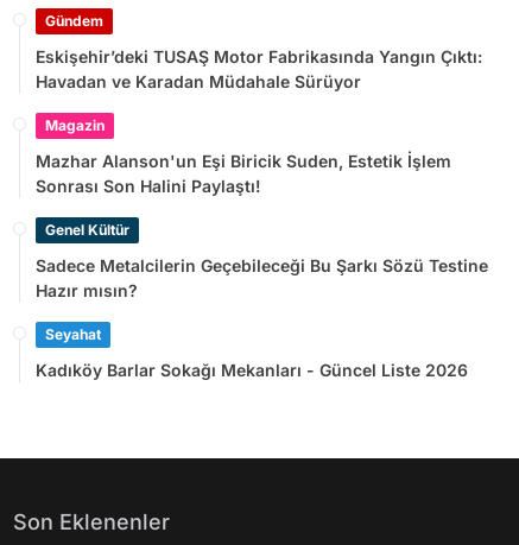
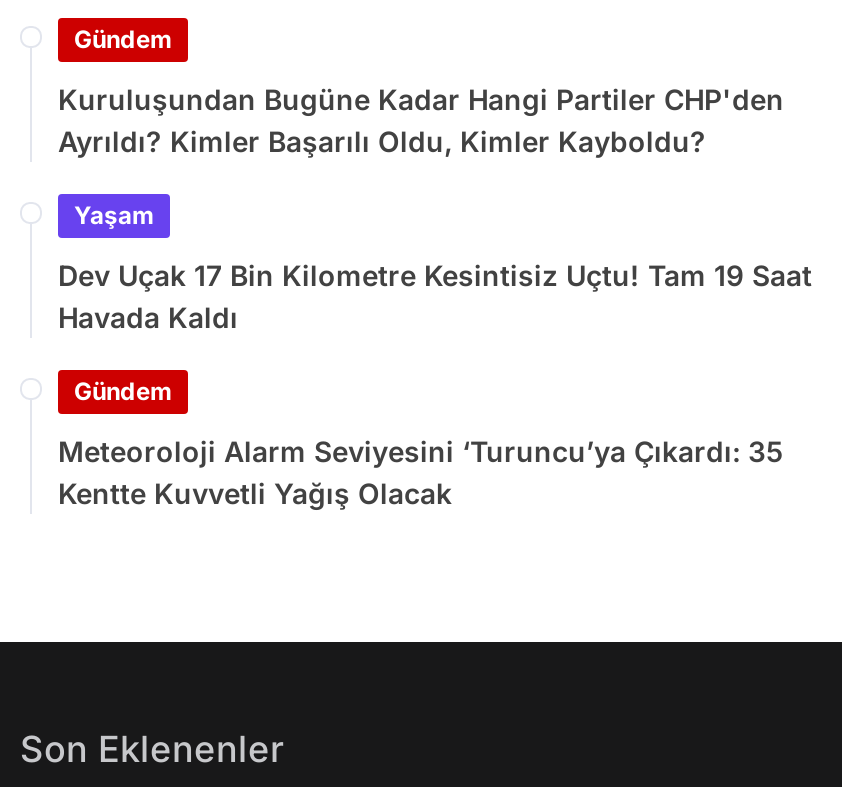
[36,46,488,380] Eskişehir’deki TUSAŞ Motor Fabrikasında Yangın Çıktı: | Havadan ve Karadan Müdahale Sürüyor | Magazin | Mazhar Alanson'un Eşi Biricik Suden, Estetik İşlem | Sonrası Son Halini Paylaştı! | Genel Kültür | Sadece Metalcilerin Geçebileceği Bu Şarkı Sözü Testine | Hazır mısın? | Seyahat | Kadıköy Barlar Sokağı Mekanları - Güncel Liste 2026 -> [58,82,812,510] Kuruluşundan Bugüne Kadar Hangi Partiler CHP'den | Ayrıldı? Kimler Başarılı Oldu, Kimler Kayboldu? | Yaşam | Dev Uçak 17 Bin Kilometre Kesintisiz Uçtu! Tam 19 Saat | Havada Kaldı | Gündem | Meteoroloji Alarm Seviyesini ‘Turuncu’ya Çıkardı: 35 | Kentte Kuvvetli Yağış Olacak

